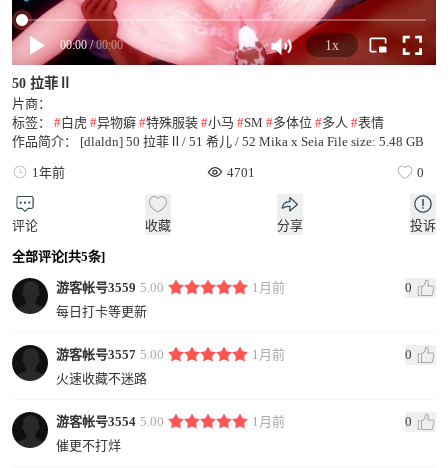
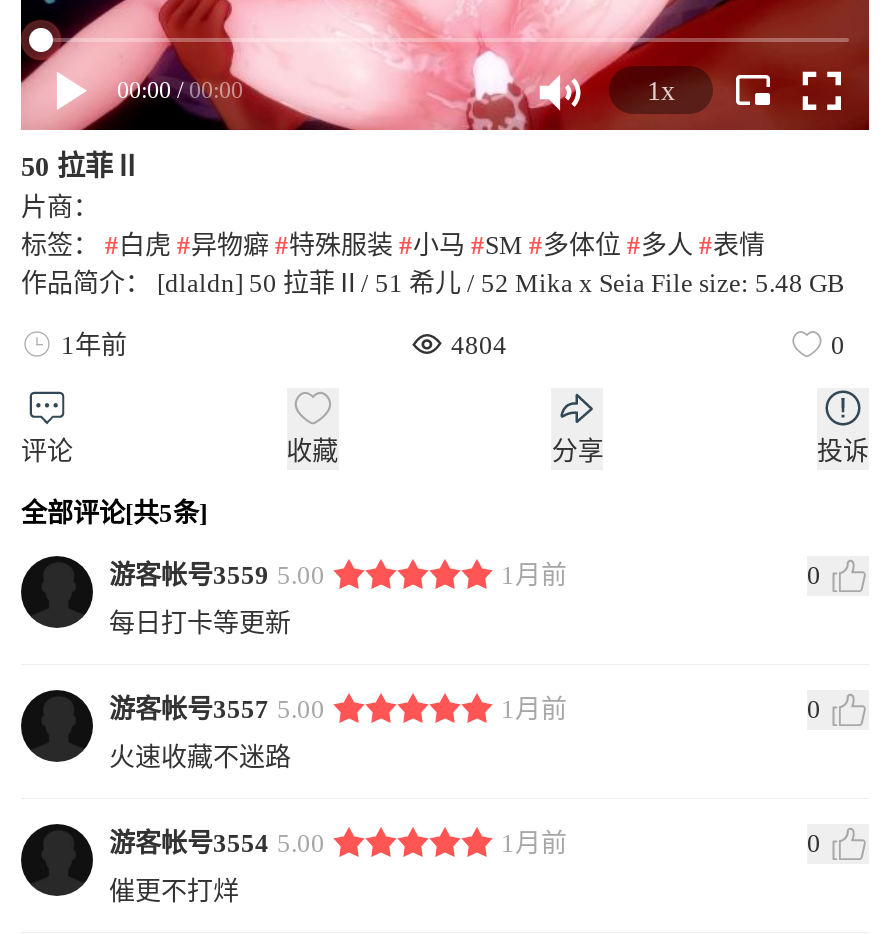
[227,164,255,179] 4701 -> [451,329,507,359] 4804

